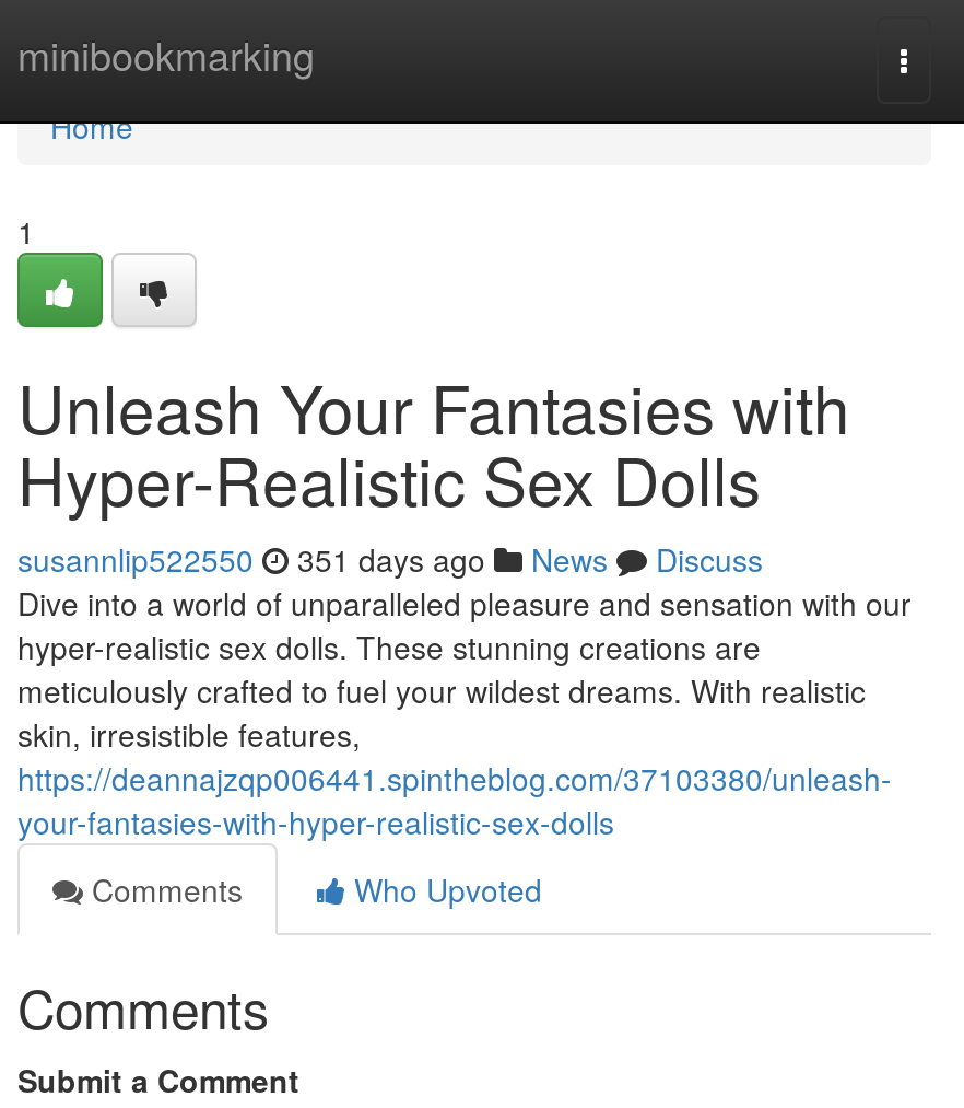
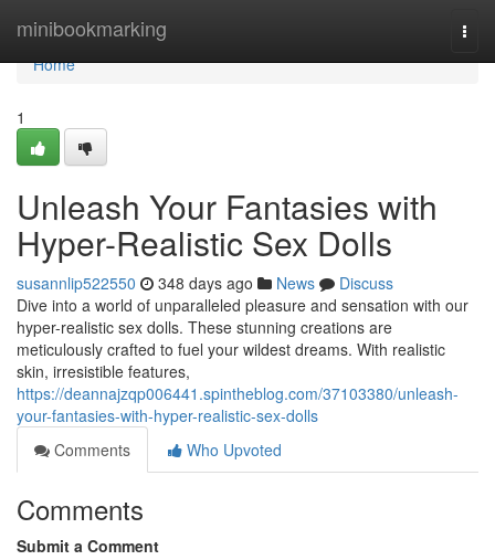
[17,537,763,581] susannlip522550 351 days ago News Discuss -> [17,272,393,294] susannlip522550 348 days ago News Discuss

